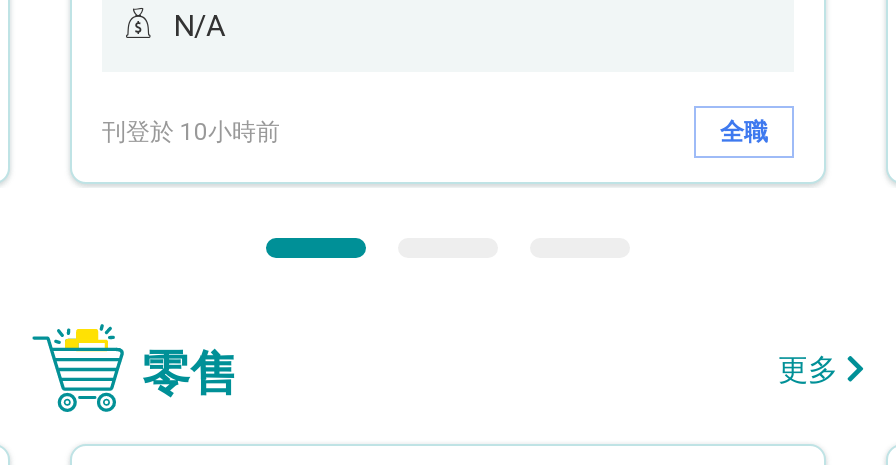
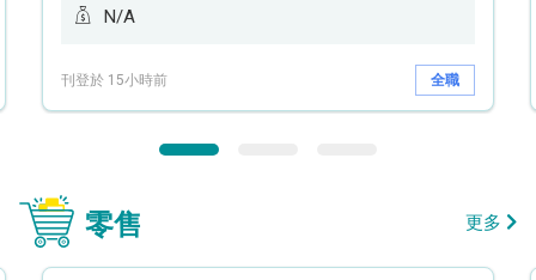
[102,117,280,145] 刊登於 10小時前 -> [61,71,167,88] 刊登於 15小時前

